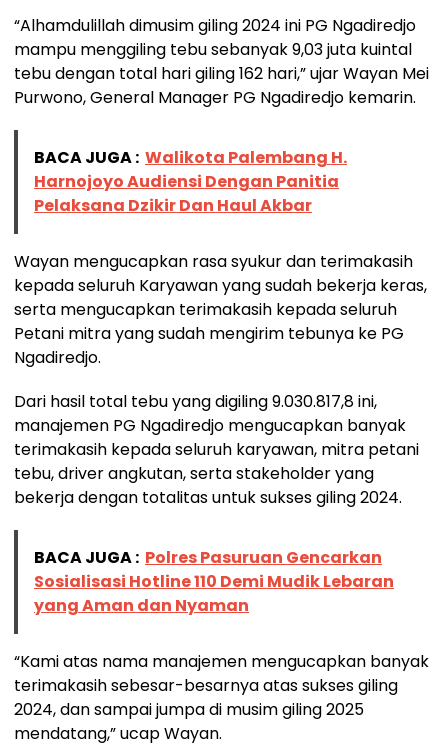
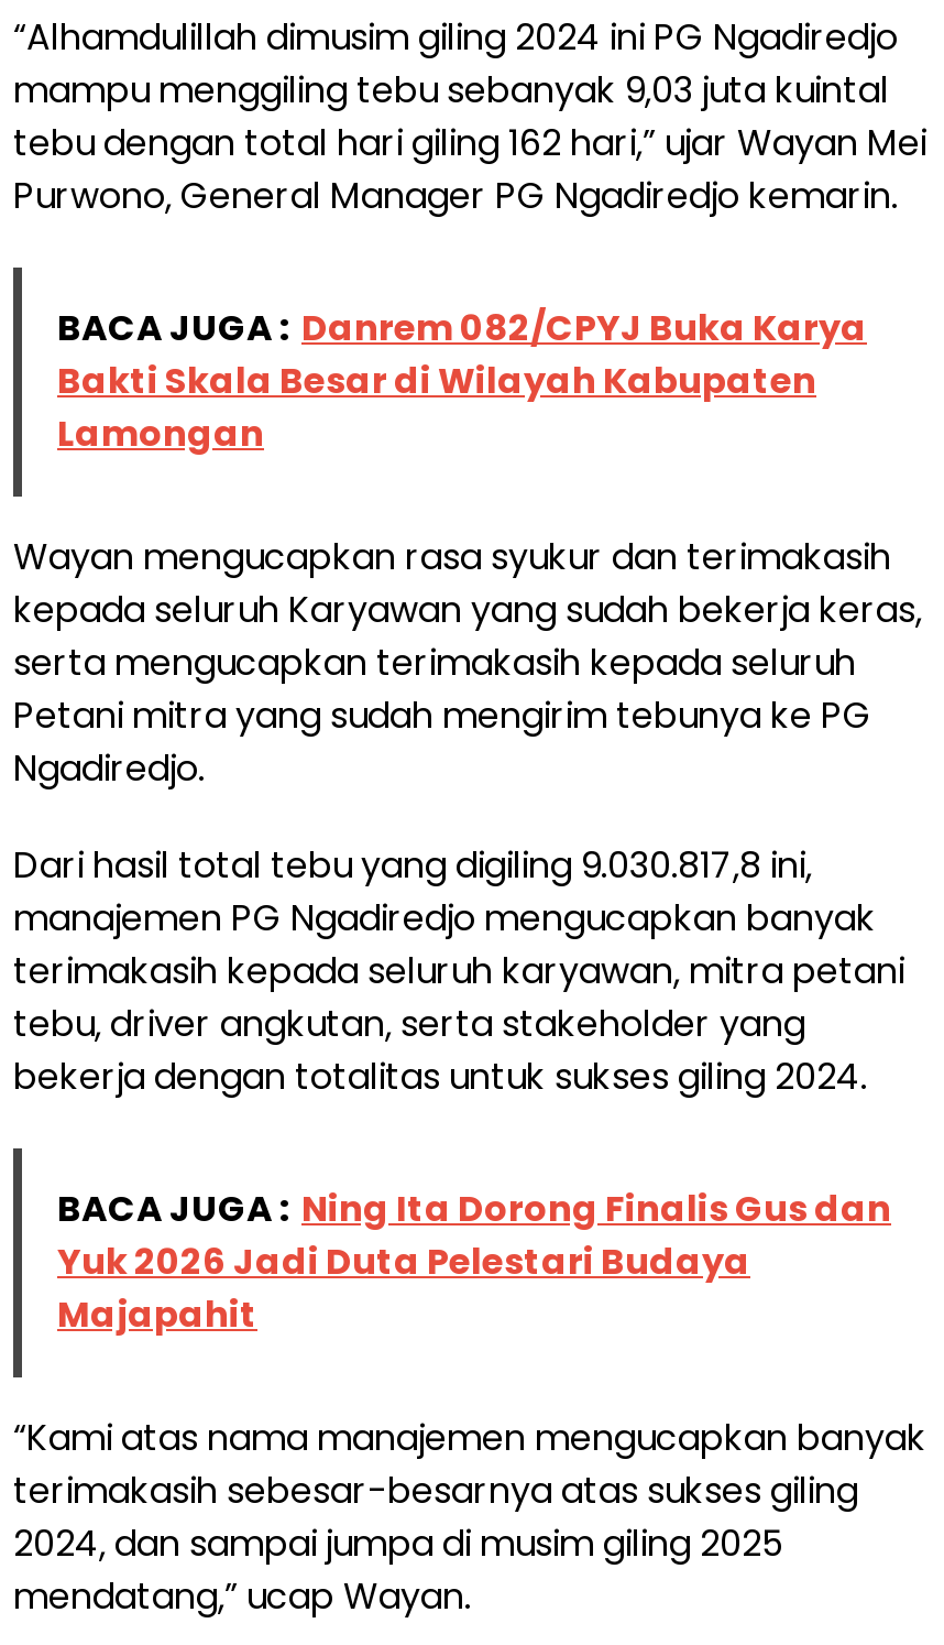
[34,146,347,217] BACA JUGA : Walikota Palembang H. | Harnojoyo Audiensi Dengan Panitia | Pelaksana Dzikir Dan Haul Akbar -> [57,302,867,458] BACA JUGA : Danrem 082/CPYJ Buka Karya | Bakti Skala Besar di Wilayah Kabupaten | Lamongan
[34,546,394,617] BACA JUGA : Polres Pasuruan Gencarkan | Sosialisasi Hotline 110 Demi Mudik Lebaran | yang Aman dan Nyaman -> [57,1183,891,1339] BACA JUGA : Ning Ita Dorong Finalis Gus dan | Yuk 2026 Jadi Duta Pelestari Budaya | Majapahit

